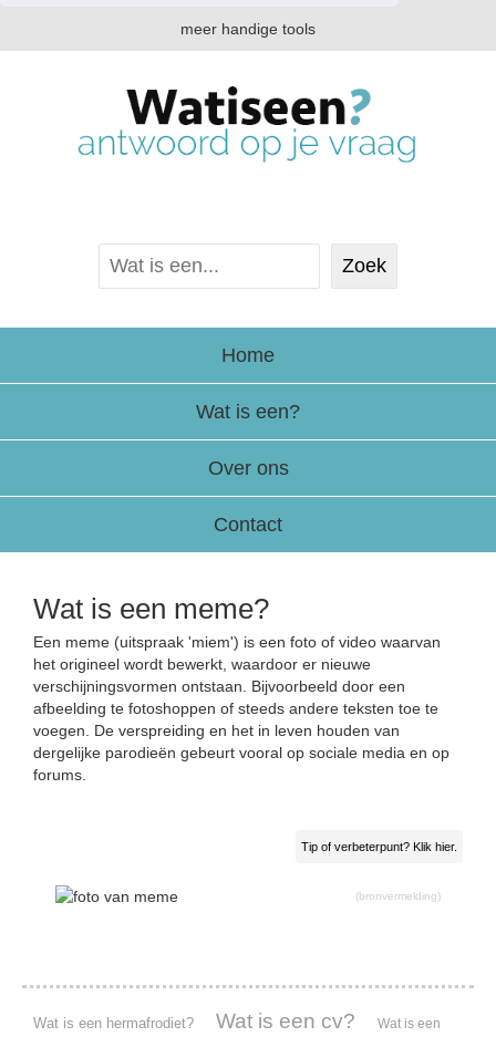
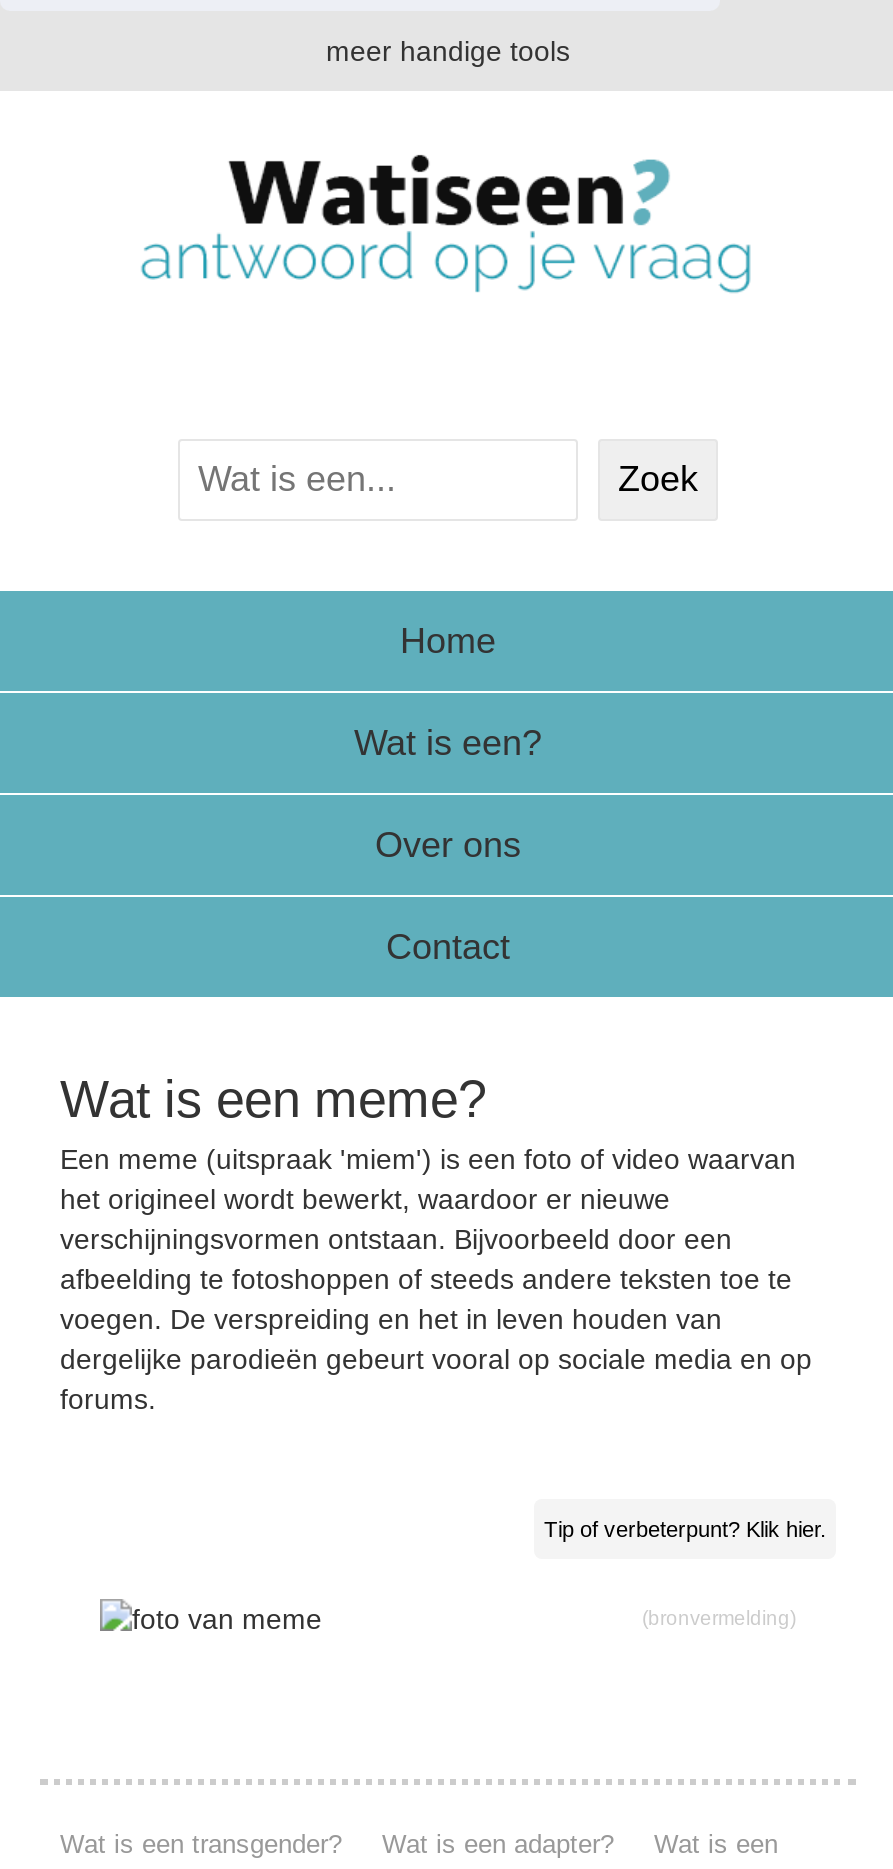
[33,1015,194,1031] Wat is een hermafrodiet? -> [60,1829,342,1859] Wat is een transgender?
[216,1009,355,1033] Wat is een cv? -> [382,1829,614,1859] Wat is een adapter?

